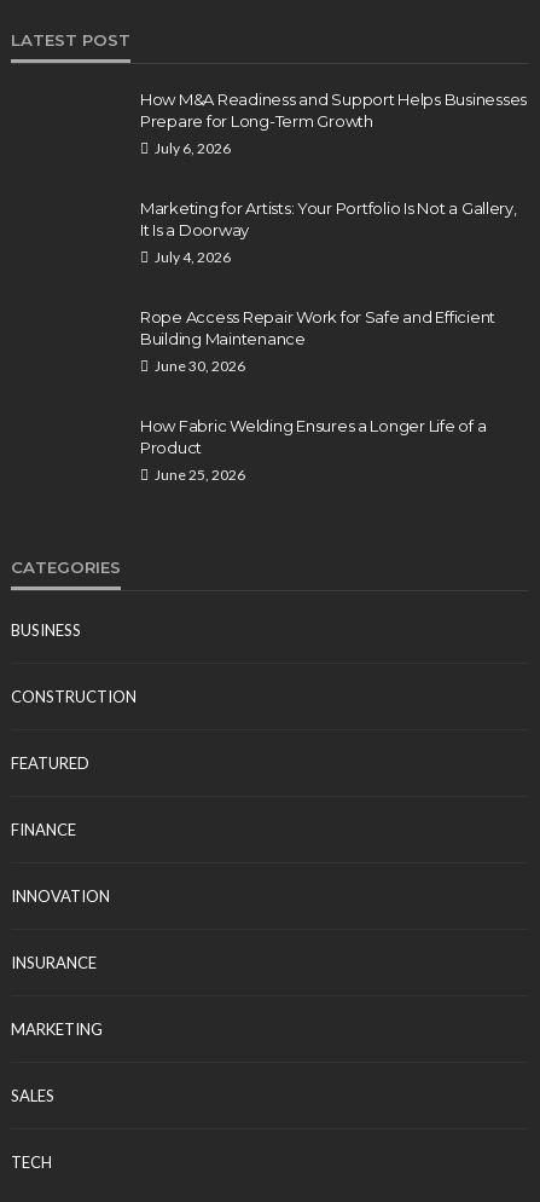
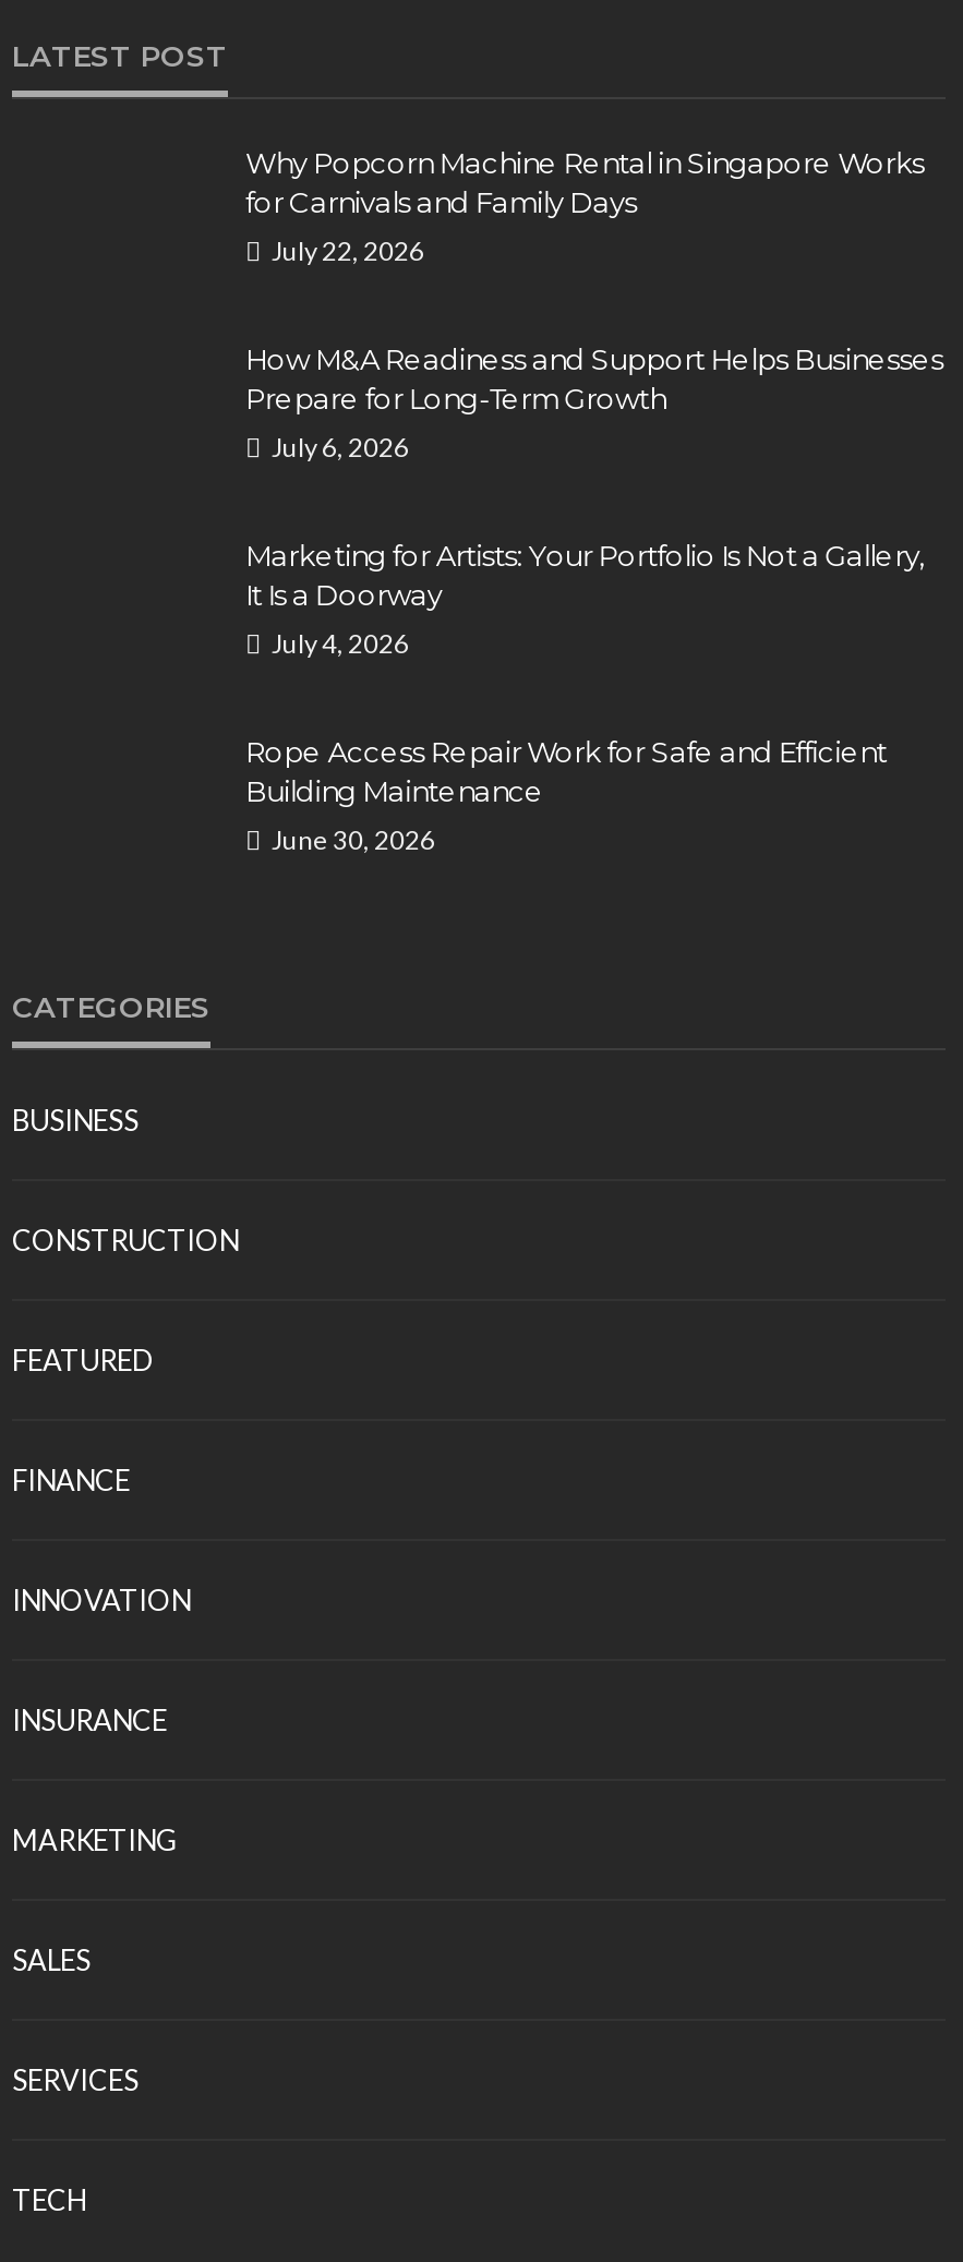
none -> [245,144,924,268] Why Popcorn Machine Rental in Singapore Works | for Carnivals and Family Days | July 22, 2026
moved [140,89,527,375] -> [245,340,943,857]: How M&A Readiness and Support Helps Businesses | Prepare for Long-Term Growth | July 6, 2026 | ... | Building Maintenance | June 30, 2026
[140,415,486,484] How Fabric Welding Ensures a Longer Life of a | Product | June 25, 2026 -> none
none -> [12,2061,139,2096] SERVICES

